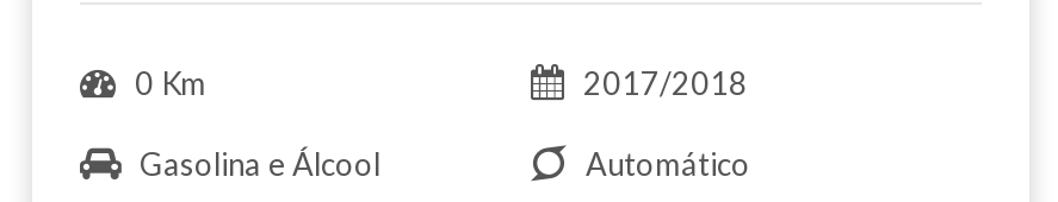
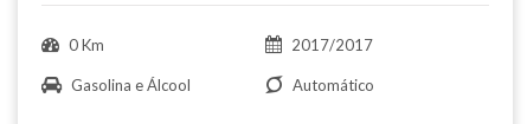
[583,63,748,101] 2017/2018 -> [291,36,373,54] 2017/2017

